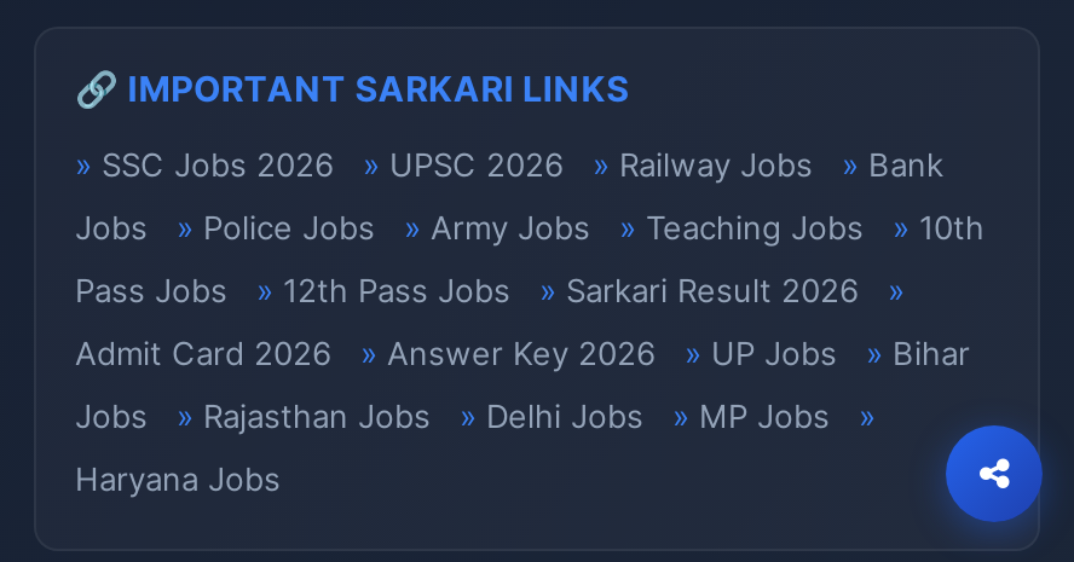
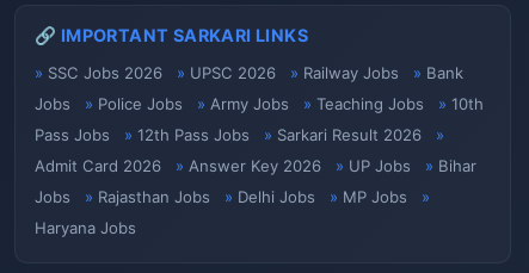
[939,421,1050,539] [image] -> none

